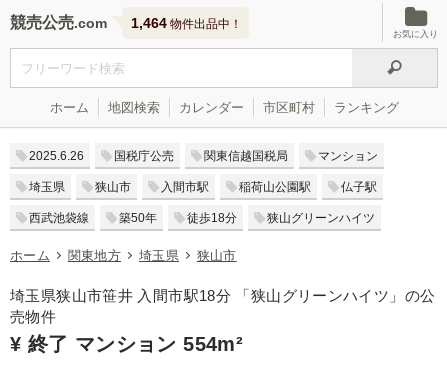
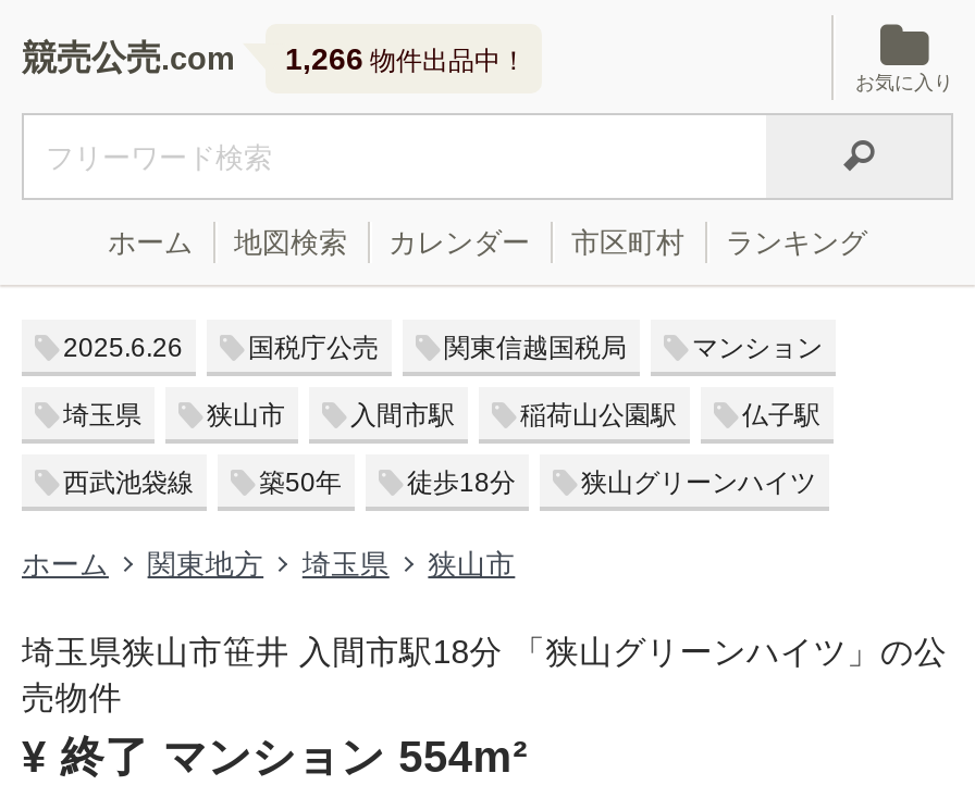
[131,15,242,31] 1,464物件出品中！ -> [285,41,527,76] 1,266物件出品中！

